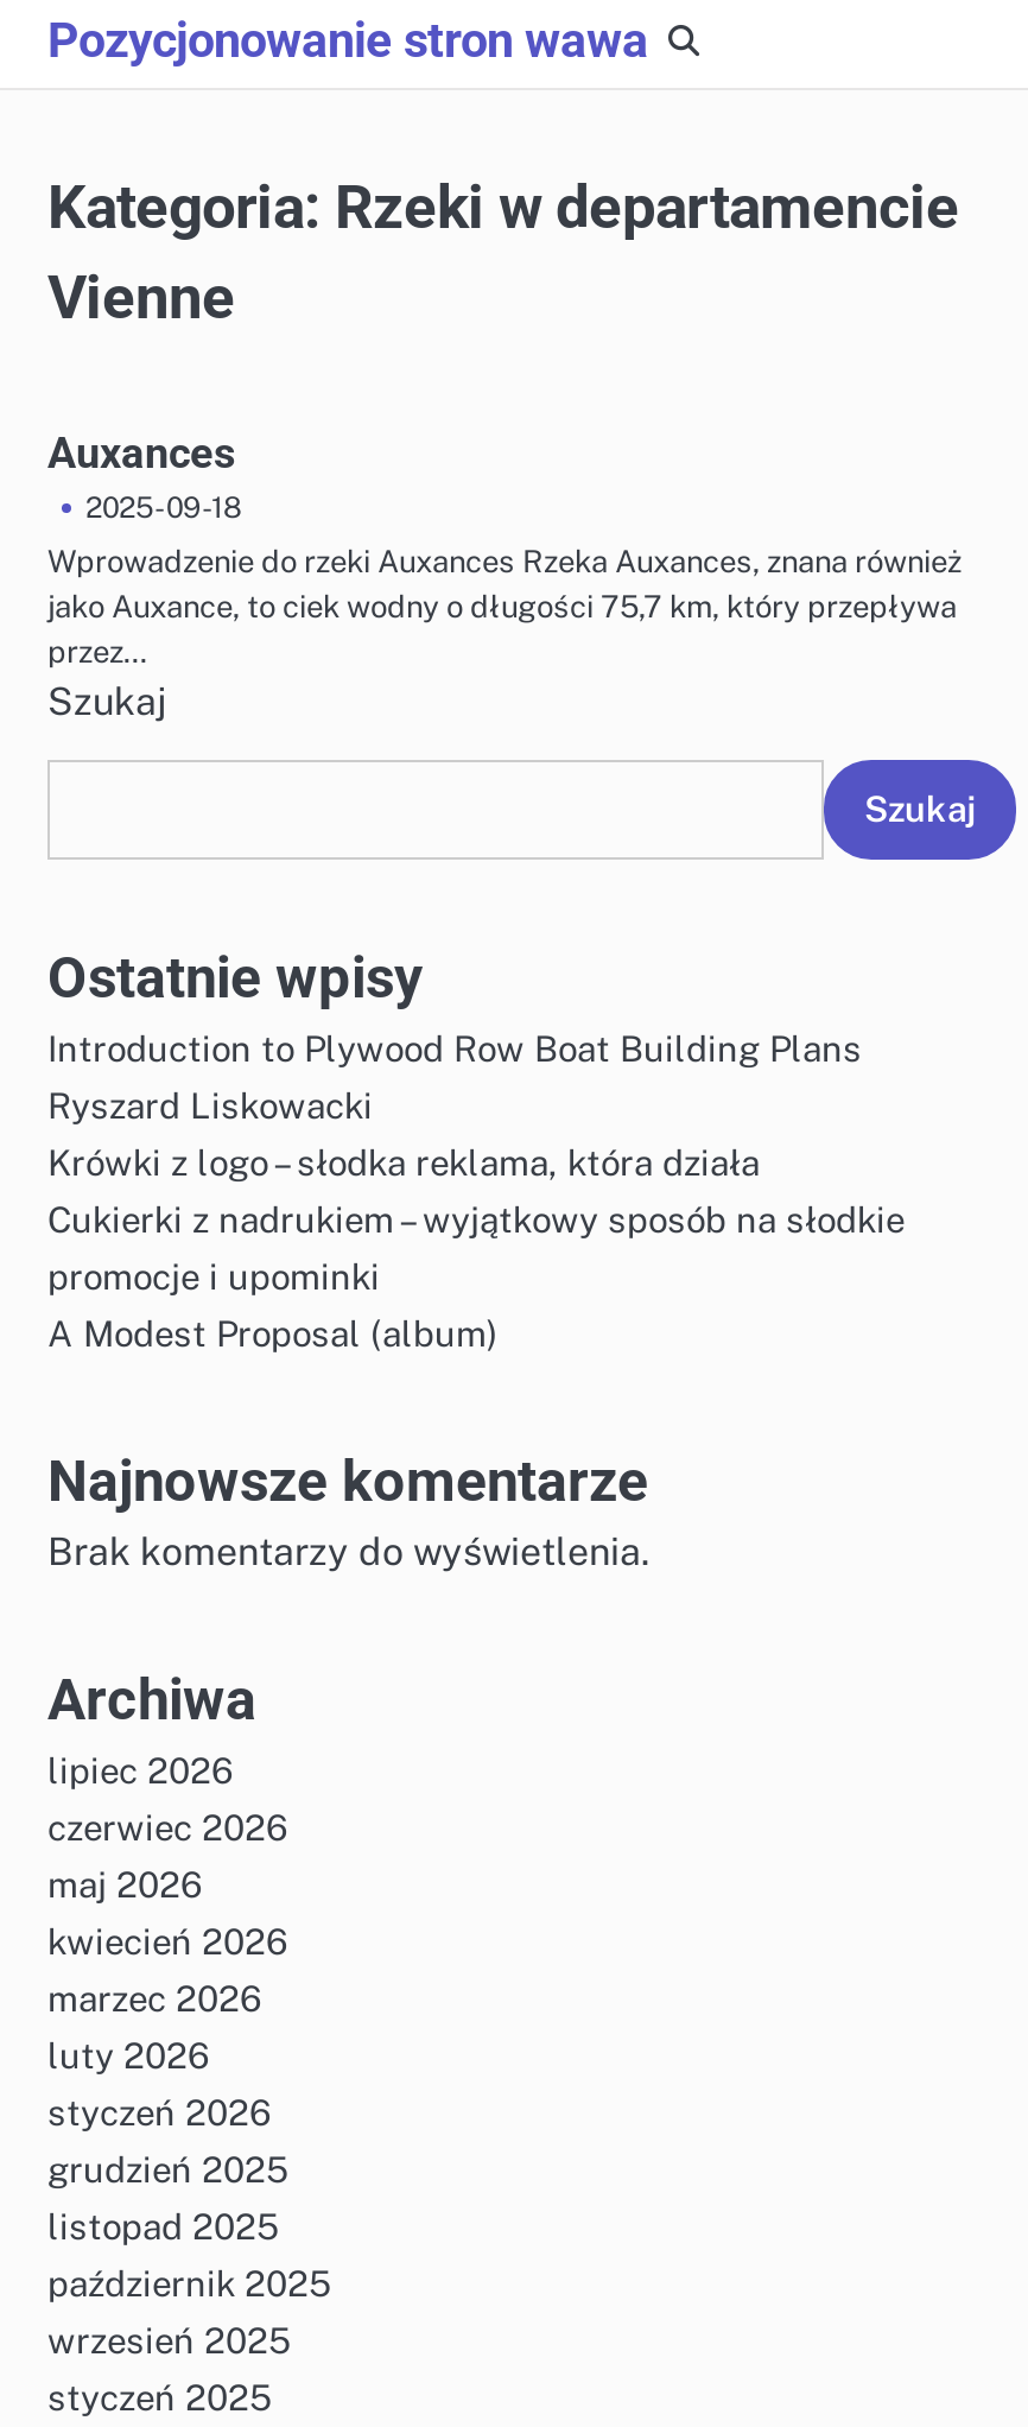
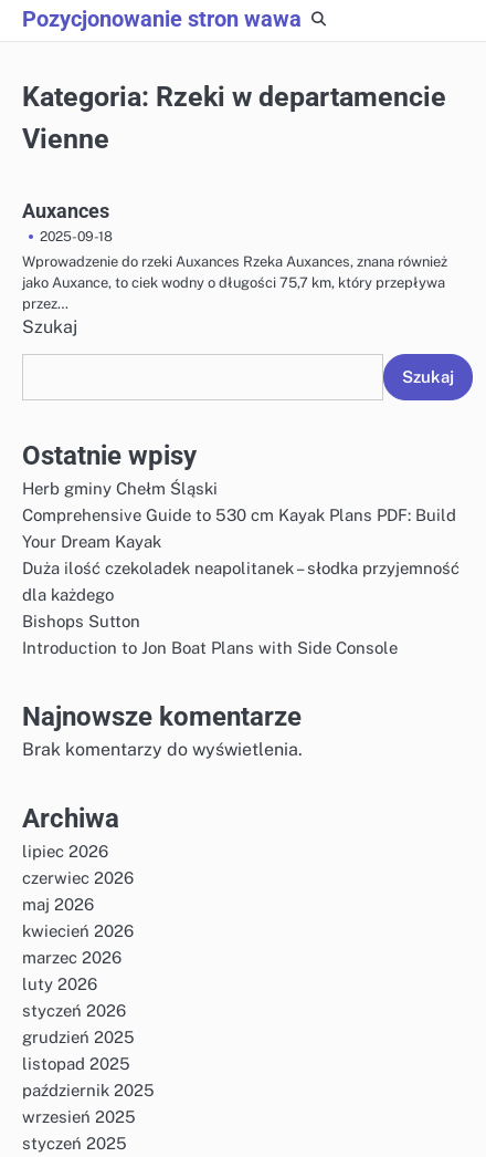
[47,1028,905,1354] Introduction to Plywood Row Boat Building Plans | Ryszard Liskowacki | Krówki z logo – słodka reklama, która działa | Cukierki z nadrukiem – wyjątkowy sposób na słodkie | promocje i upominki | A Modest Proposal (album) -> [22,479,459,657] Herb gminy Chełm Śląski | Comprehensive Guide to 530 cm Kayak Plans PDF: Build | Your Dream Kayak | Duża ilość czekoladek neapolitanek – słodka przyjemność | dla każdego | Bishops Sutton | Introduction to Jon Boat Plans with Side Console

